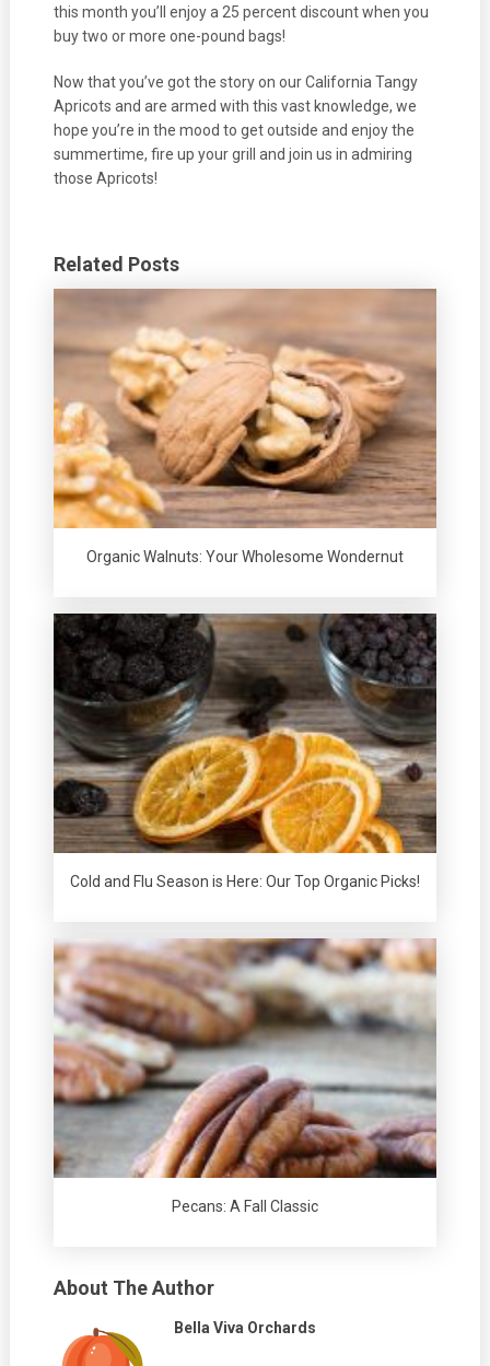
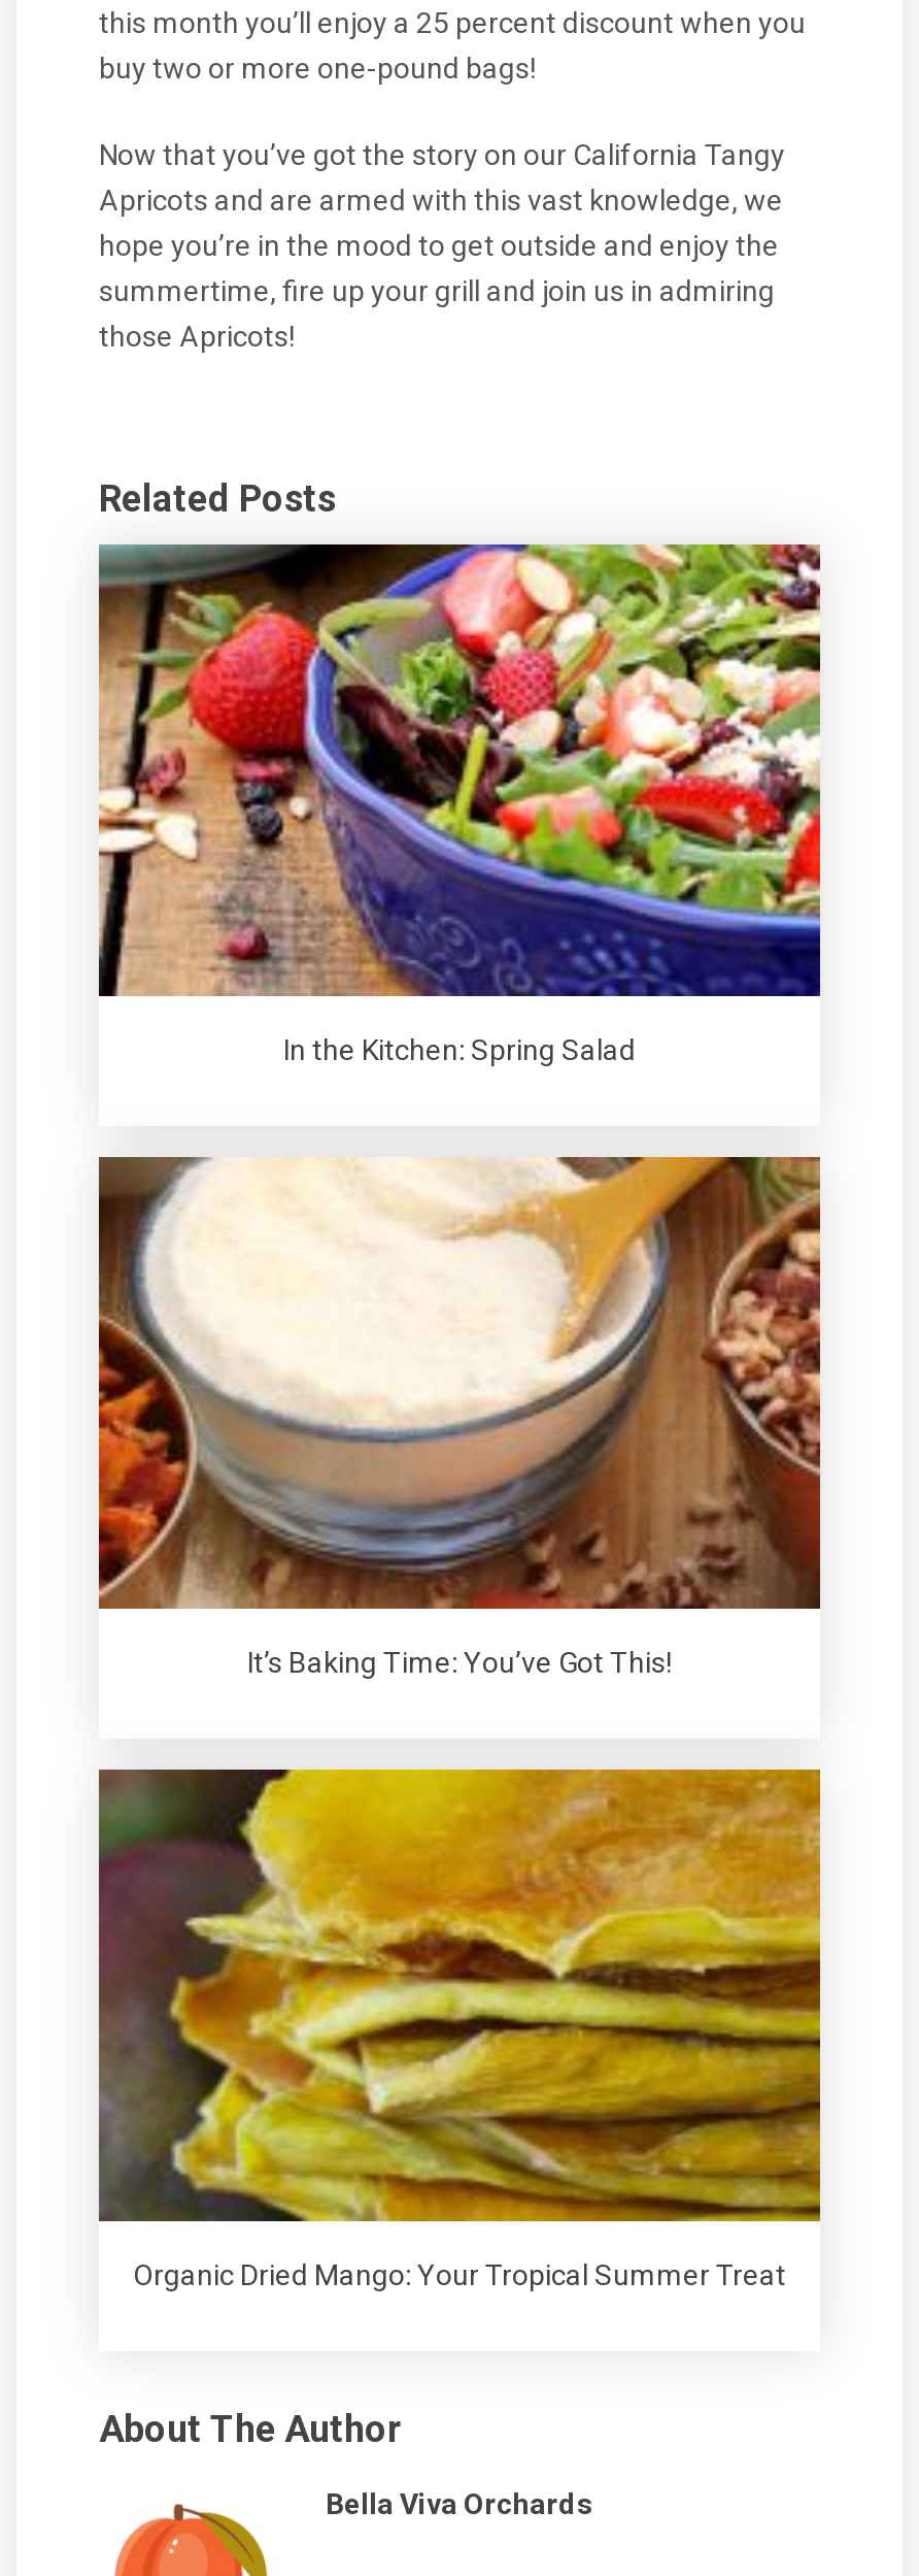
[52,289,437,566] [image] | Organic Walnuts: Your Wholesome Wondernut -> [97,542,822,1067] [image] | In the Kitchen: Spring Salad
[52,612,437,890] [image] | Cold and Flu Season is Here: Our Top Organic Picks! -> [97,1155,822,1679] [image] | It’s Baking Time: You’ve Got This!
[54,937,437,1215] [image] | Pecans: A Fall Classic -> [97,1768,822,2291] [image] | Organic Dried Mango: Your Tropical Summer Treat

